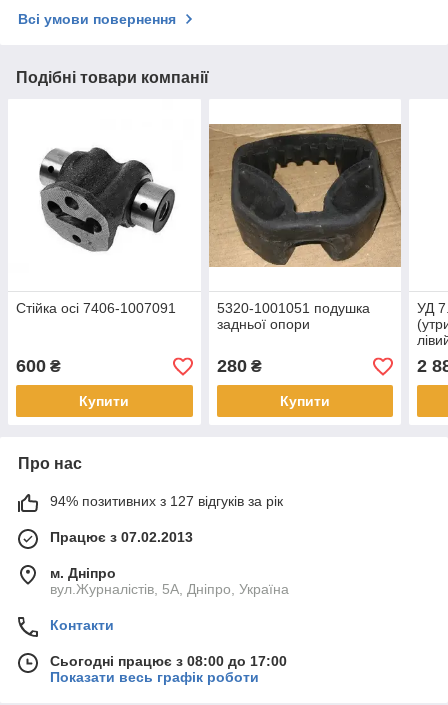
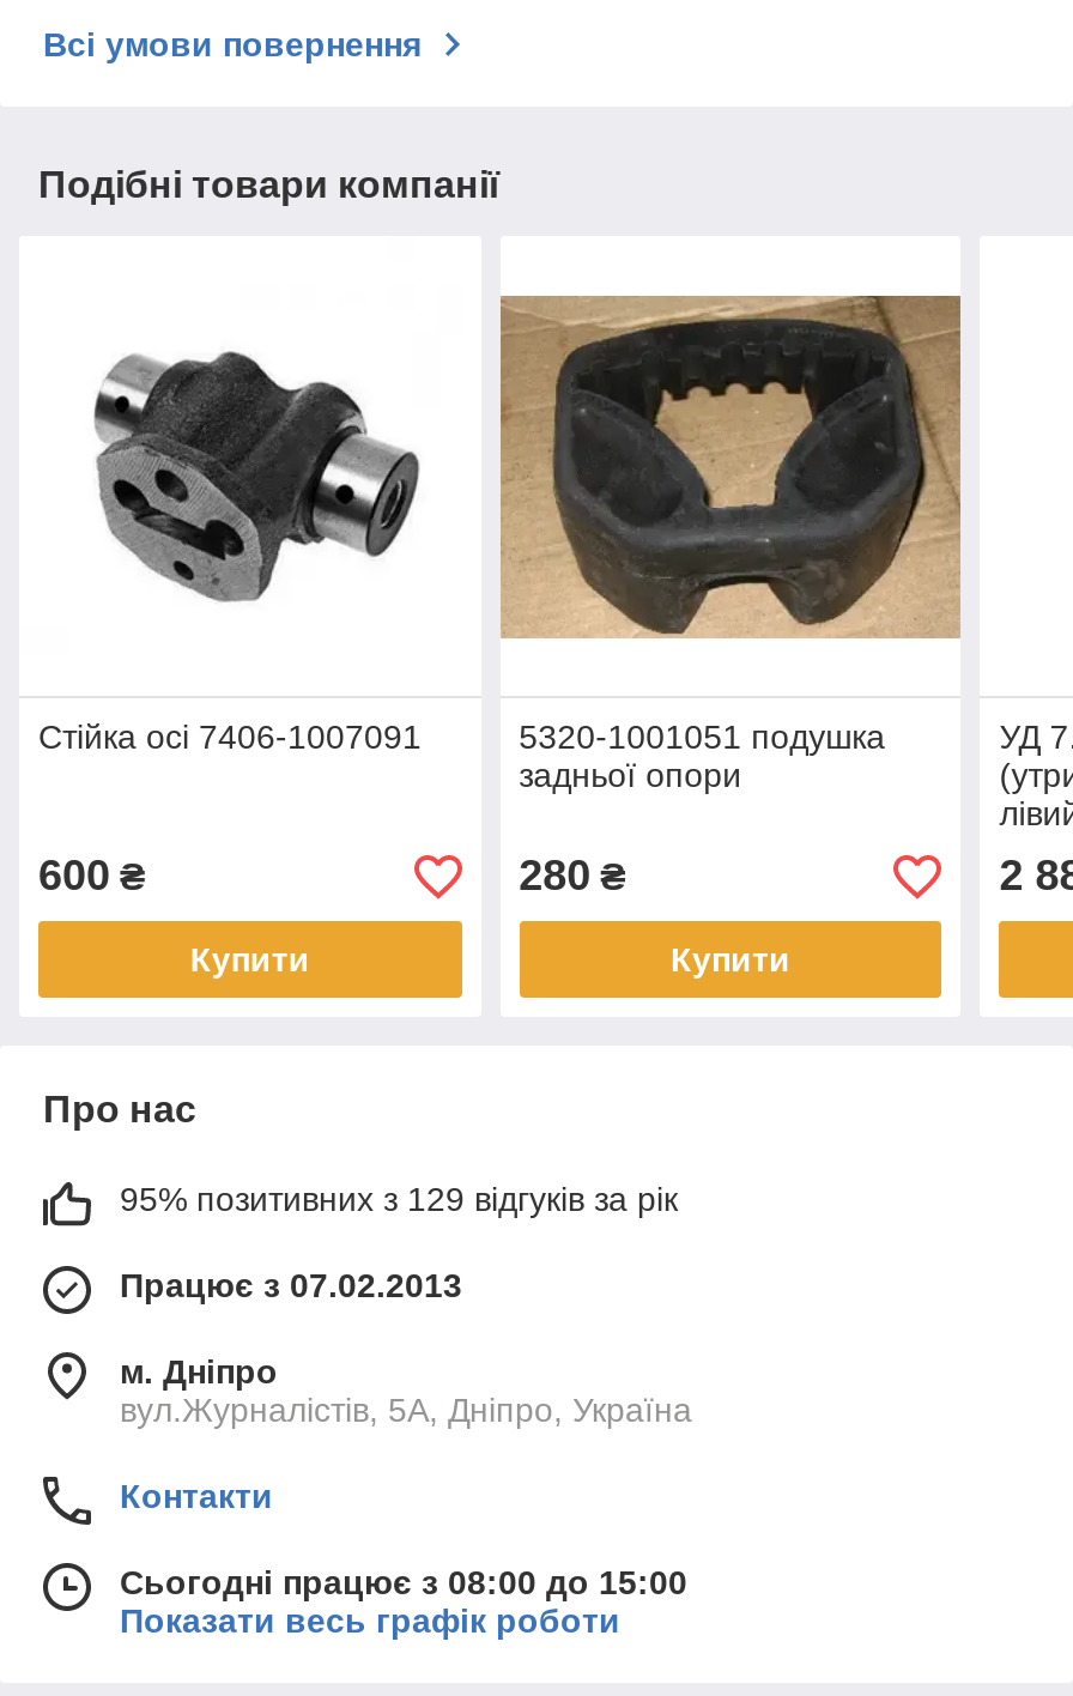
[50,493,283,509] 94% позитивних з 127 відгуків за рік -> [120,1181,678,1219] 95% позитивних з 129 відгуків за рік
[50,653,287,669] Сьогодні працює з 08:00 до 17:00 -> [120,1564,687,1602] Сьогодні працює з 08:00 до 15:00

